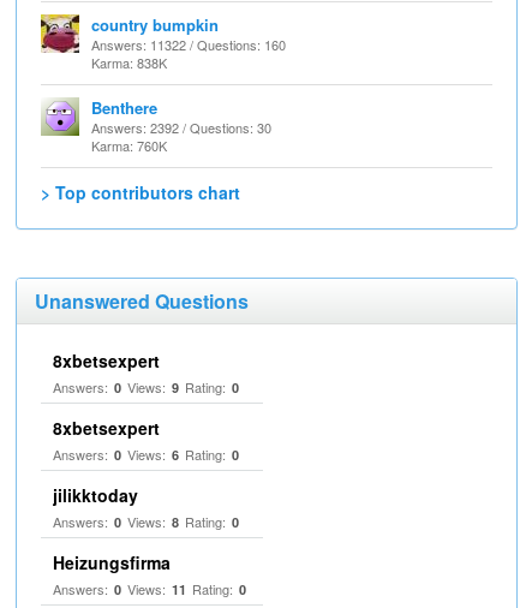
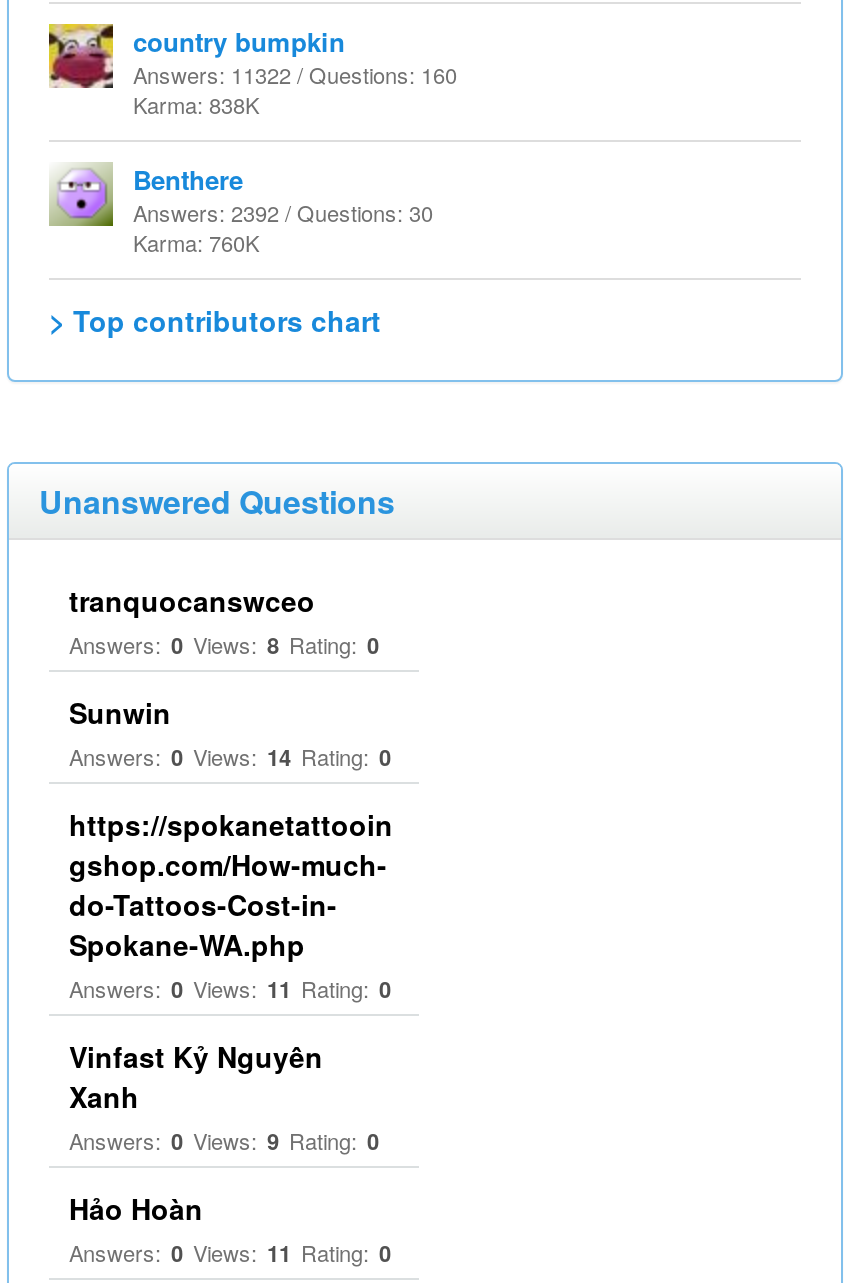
[53,348,160,372] 8xbetsexpert -> [69,580,393,1116] tranquocanswceo | Sunwin | Answers: 0 Views: 14 Rating: 0 | https://spokanetattooin | gshop.com/How-much- | do-Tattoos-Cost-in- | Spokane-WA.php | Answers: 0 Views: 11 Rating: 0 | Vinfast Kỷ Nguyên | Xanh
moved [53,377,239,397] -> [69,1124,379,1156]: Answers: 0 Views: 9 Rating: 0
[53,416,239,574] 8xbetsexpert | Answers: 0 Views: 6 Rating: 0 | jilikktoday | Heizungsfirma -> [69,1188,203,1228] Hảo Hoàn
moved [53,512,239,531] -> [69,628,379,660]: Answers: 0 Views: 8 Rating: 0

